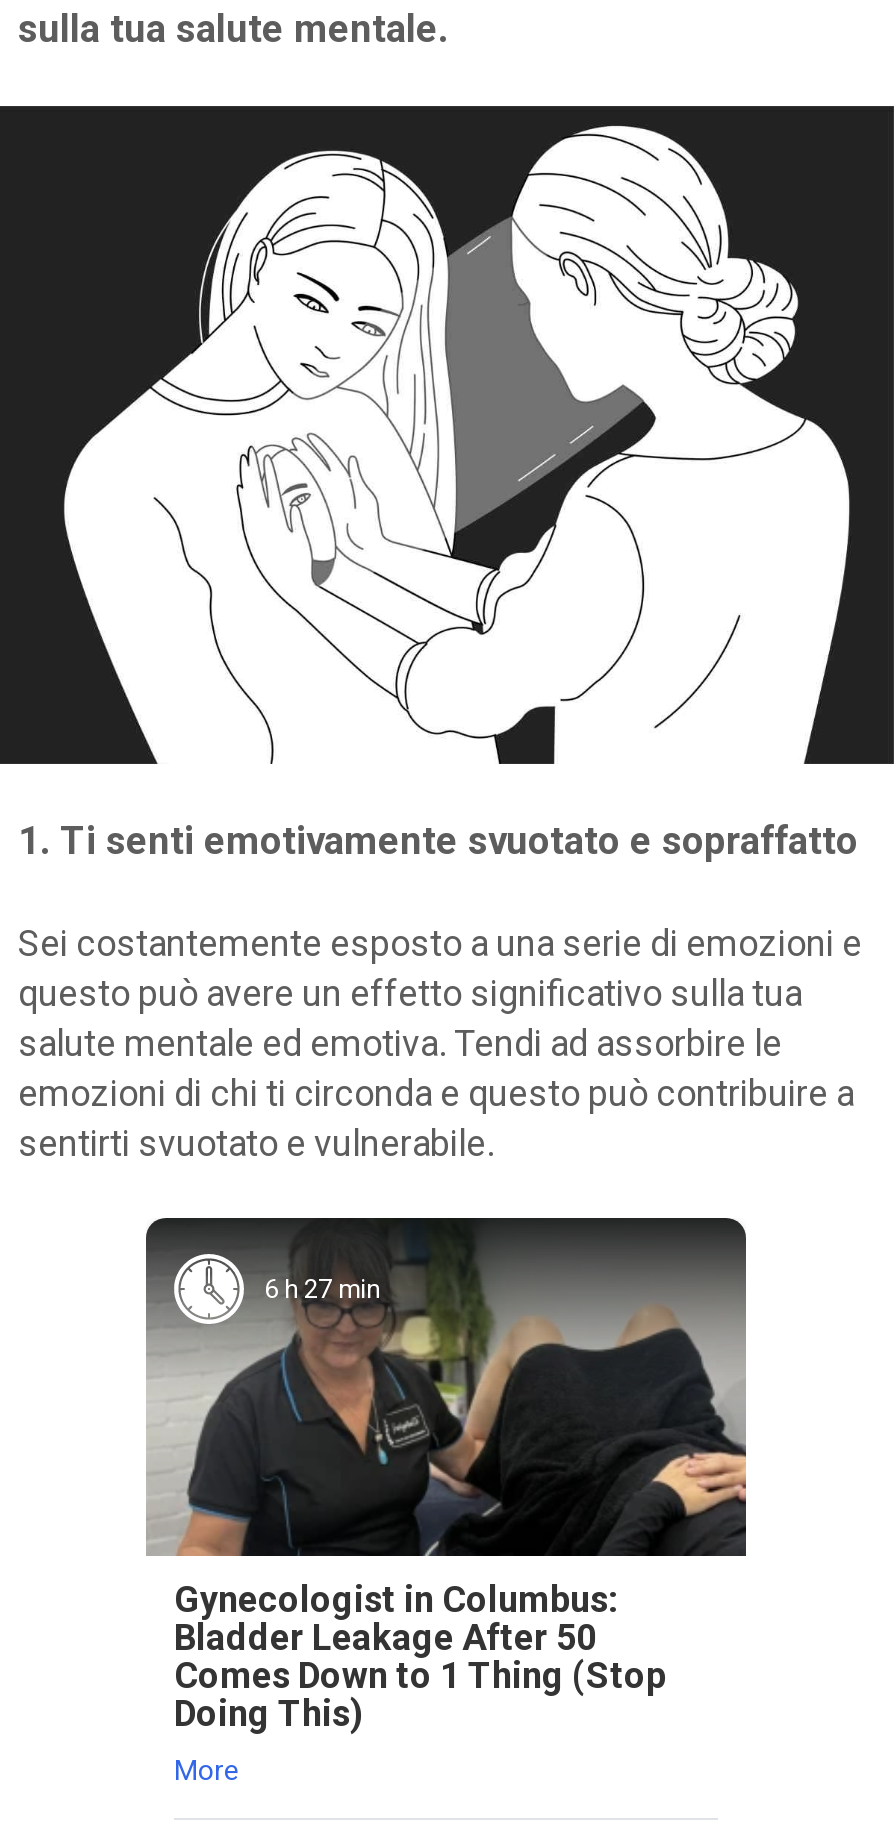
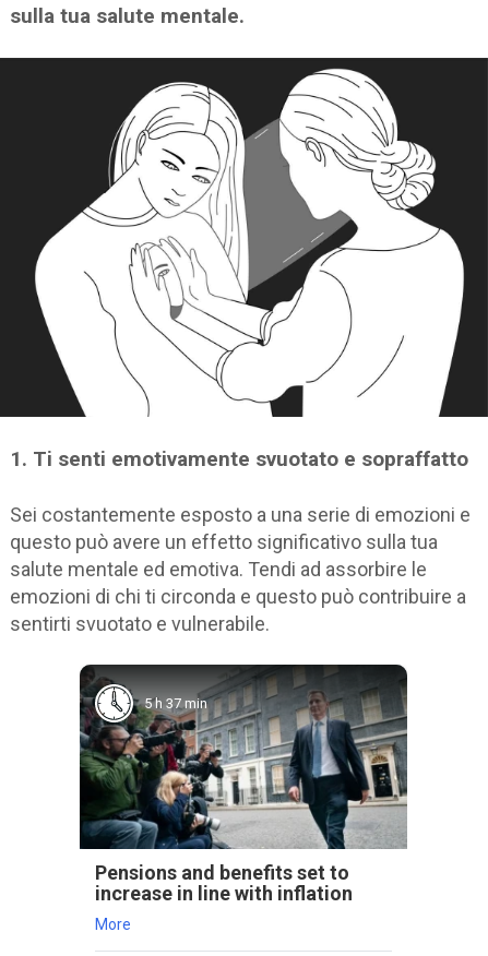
[146,1230,746,1558] [image] | 6 h 27 min -> [79,672,407,848] [image] | 5 h 37 min
[174,1578,666,1734] Gynecologist in Columbus: | Bladder Leakage After 50 | Comes Down to 1 Thing (Stop | Doing This) -> [95,861,353,905] Pensions and benefits set to | increase in line with inflation

